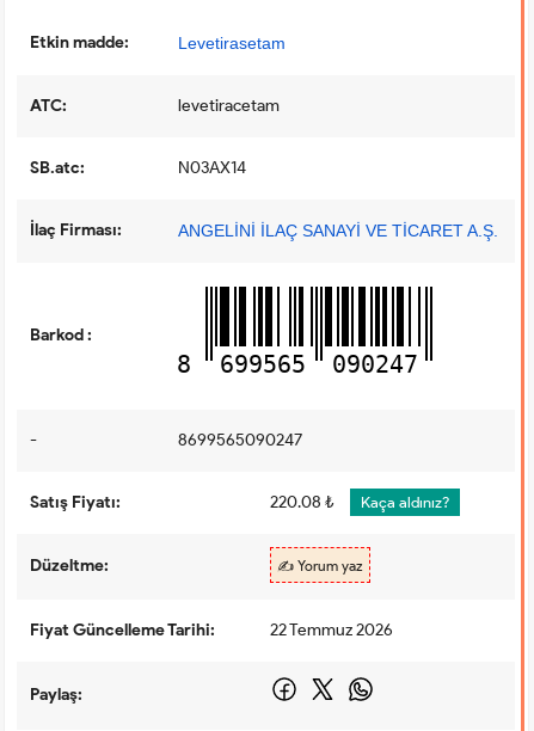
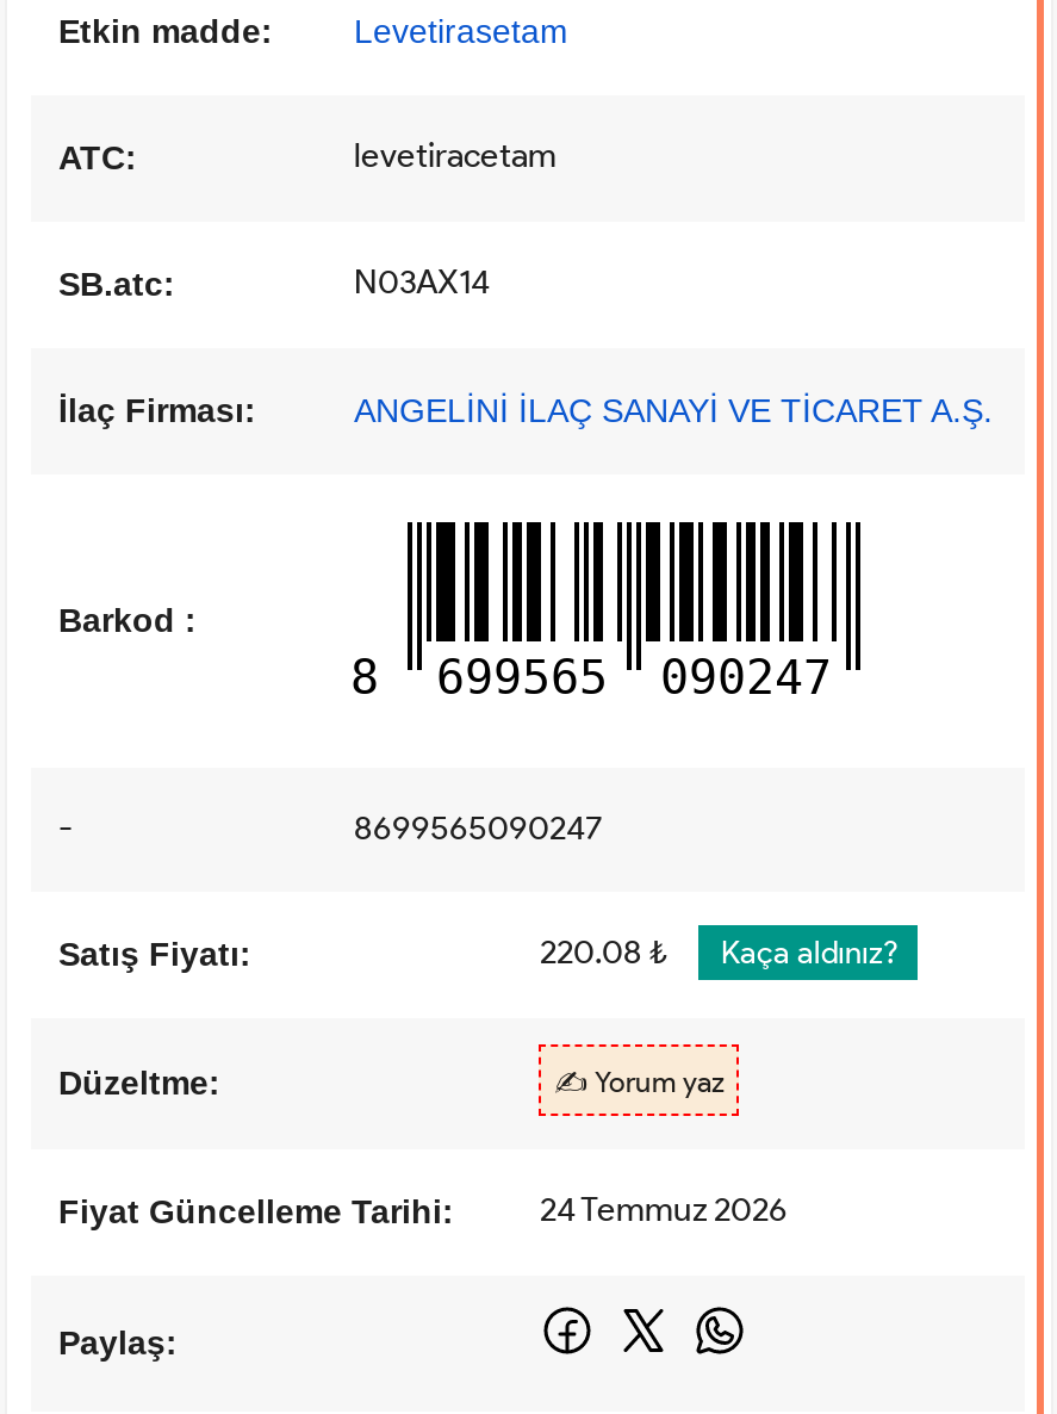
[271,620,394,640] 22 Temmuz 2026 -> [540,1189,788,1230] 24 Temmuz 2026

